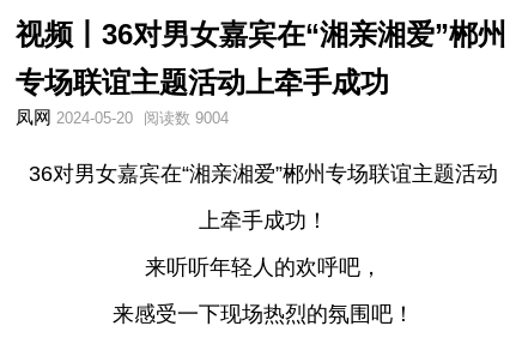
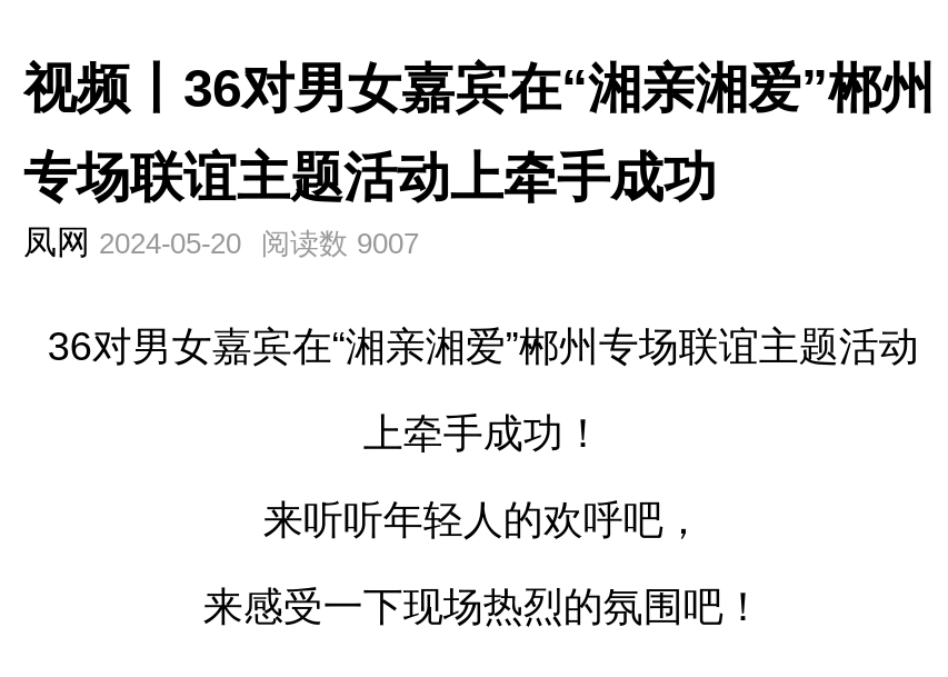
[16,107,229,127] 凤网 2024-05-20 阅读数 9004 -> [23,222,419,260] 凤网 2024-05-20 阅读数 9007

